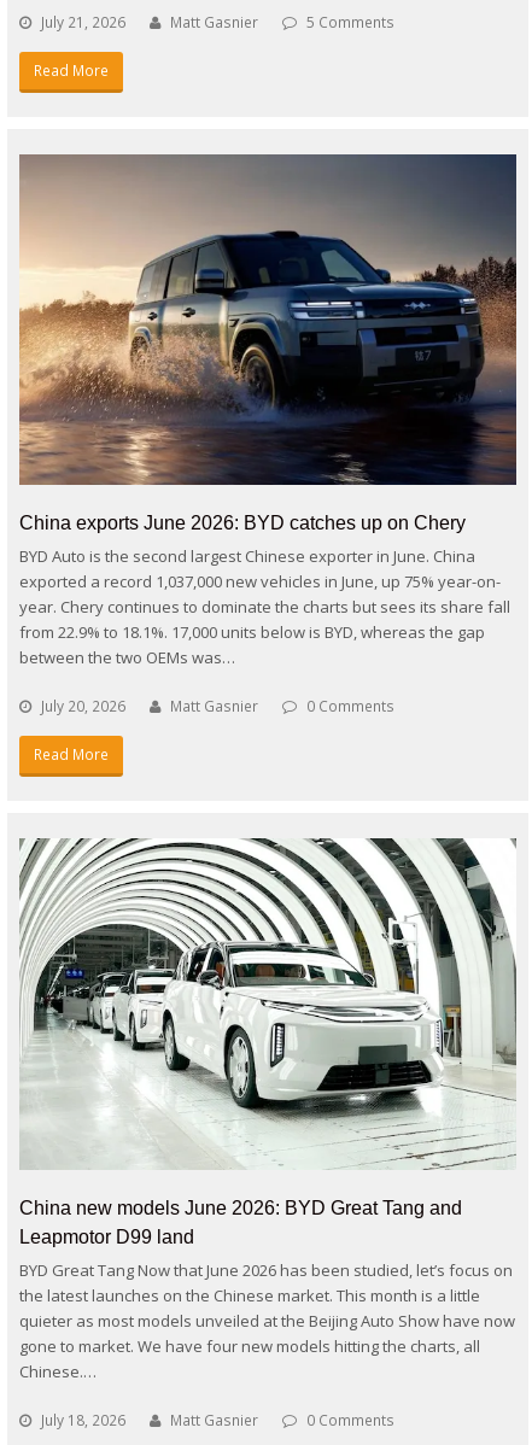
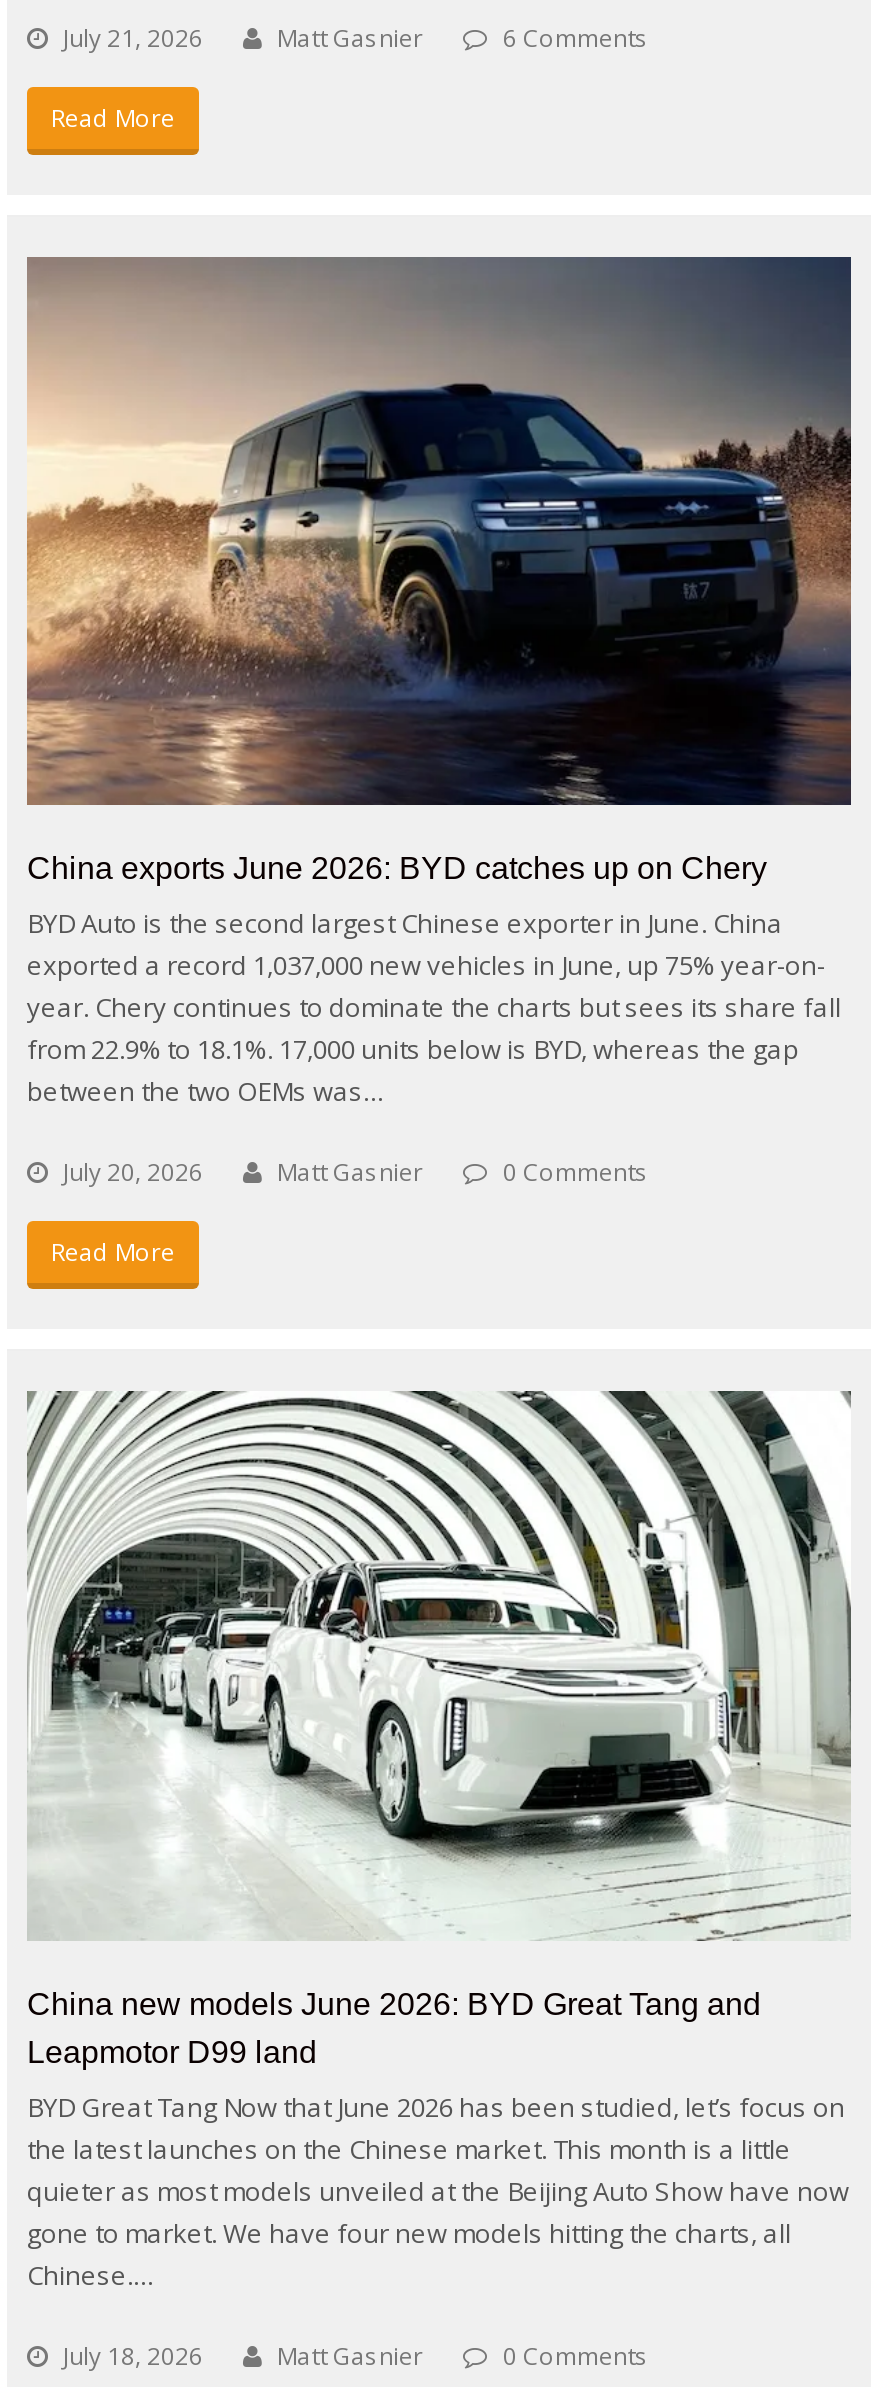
[306,11,394,32] 5 Comments -> [503,20,649,54] 6 Comments

